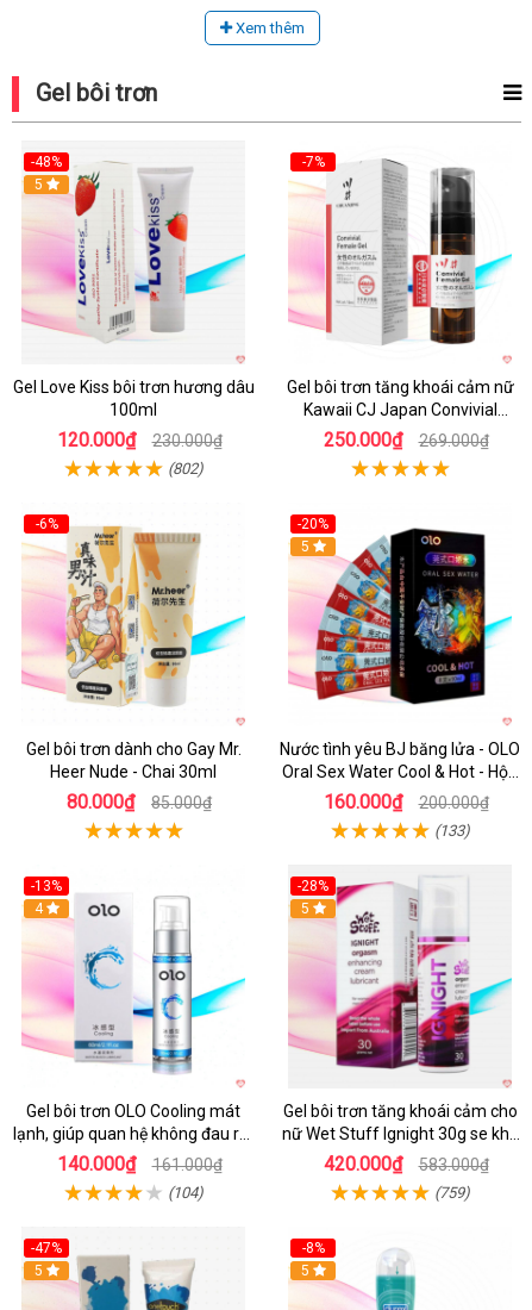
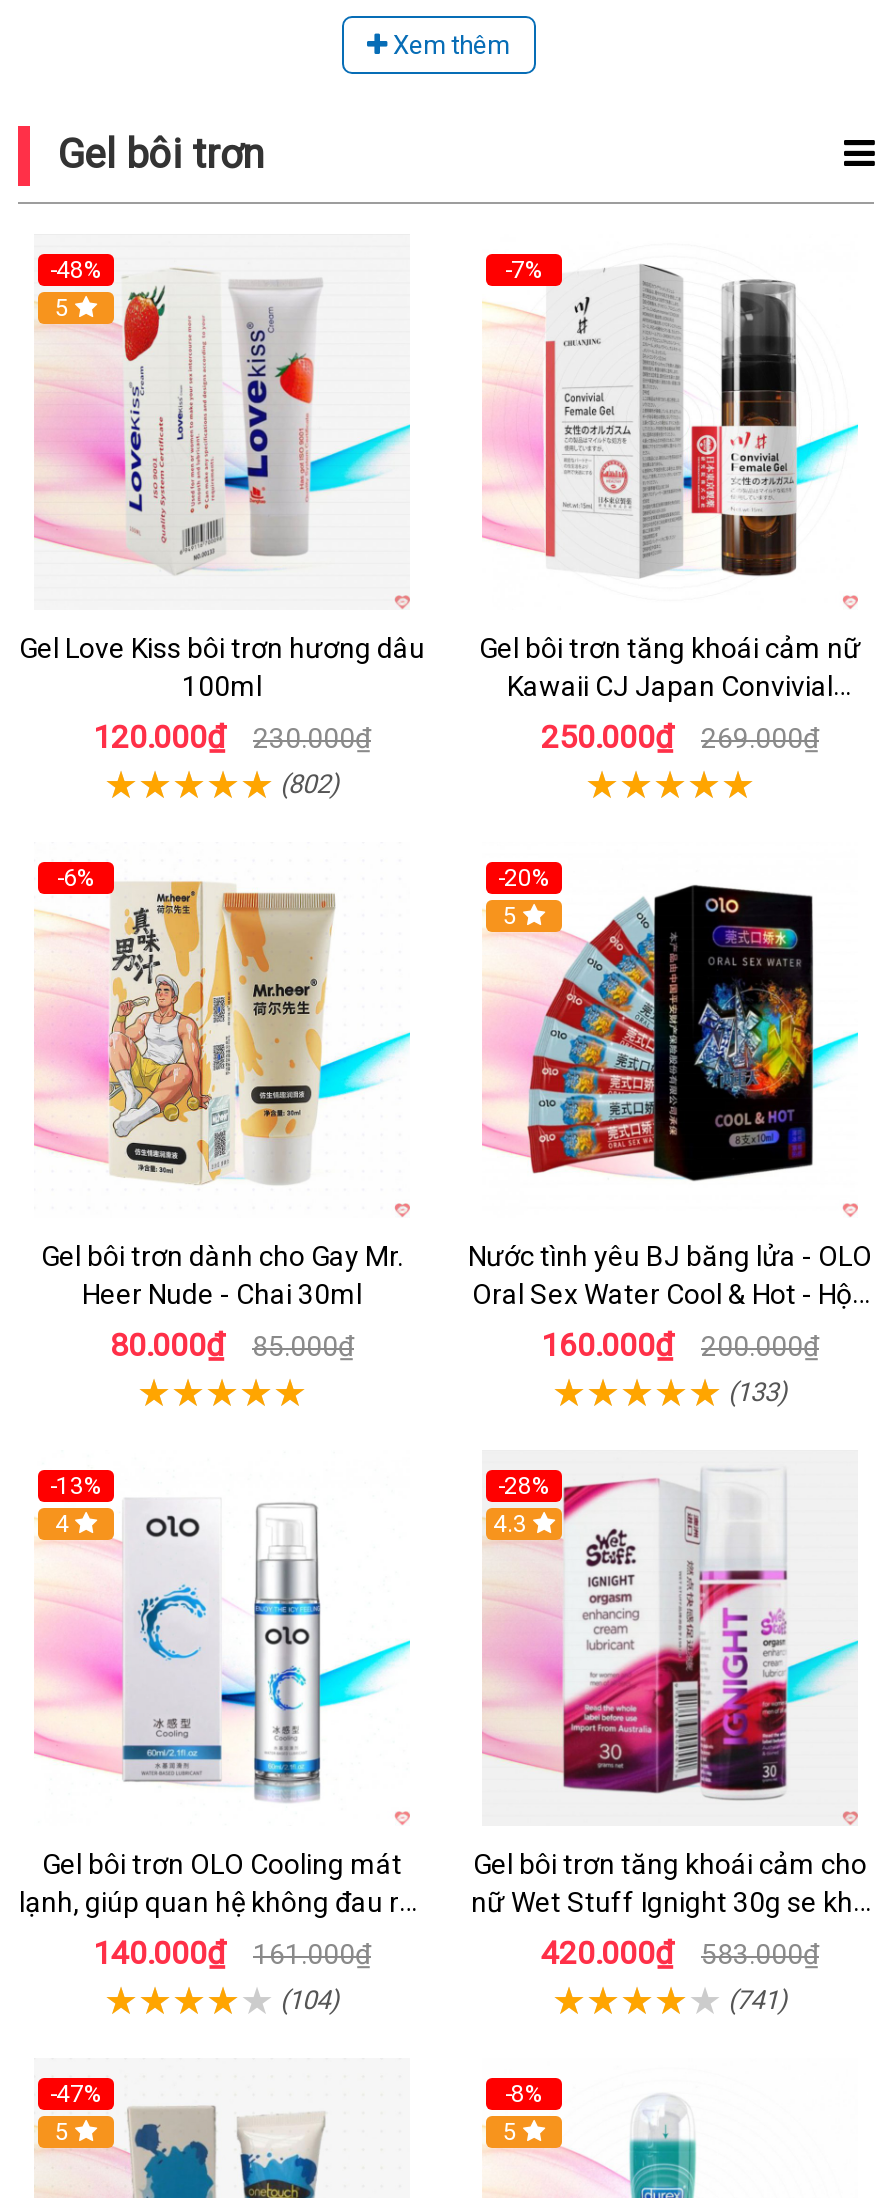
[301,900,312,917] 5 -> [493,1509,533,1537] 4.3
[434,1183,470,1201] (759) -> [728,1985,788,2015] (741)

